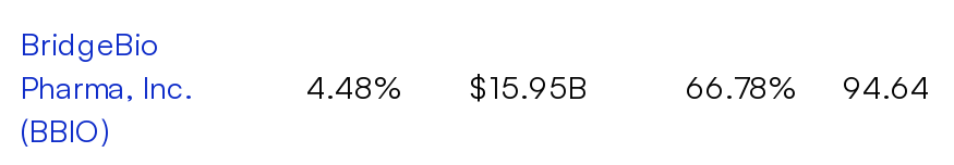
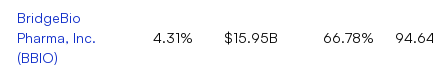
[306,69,588,106] 4.48% $15.95B -> [153,29,278,46] 4.31% $15.95B

